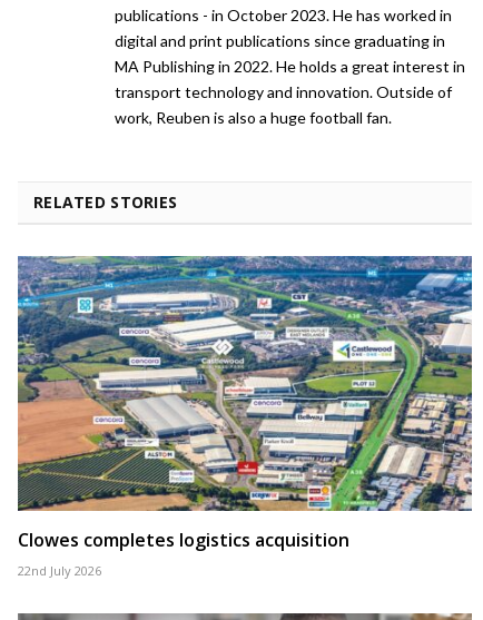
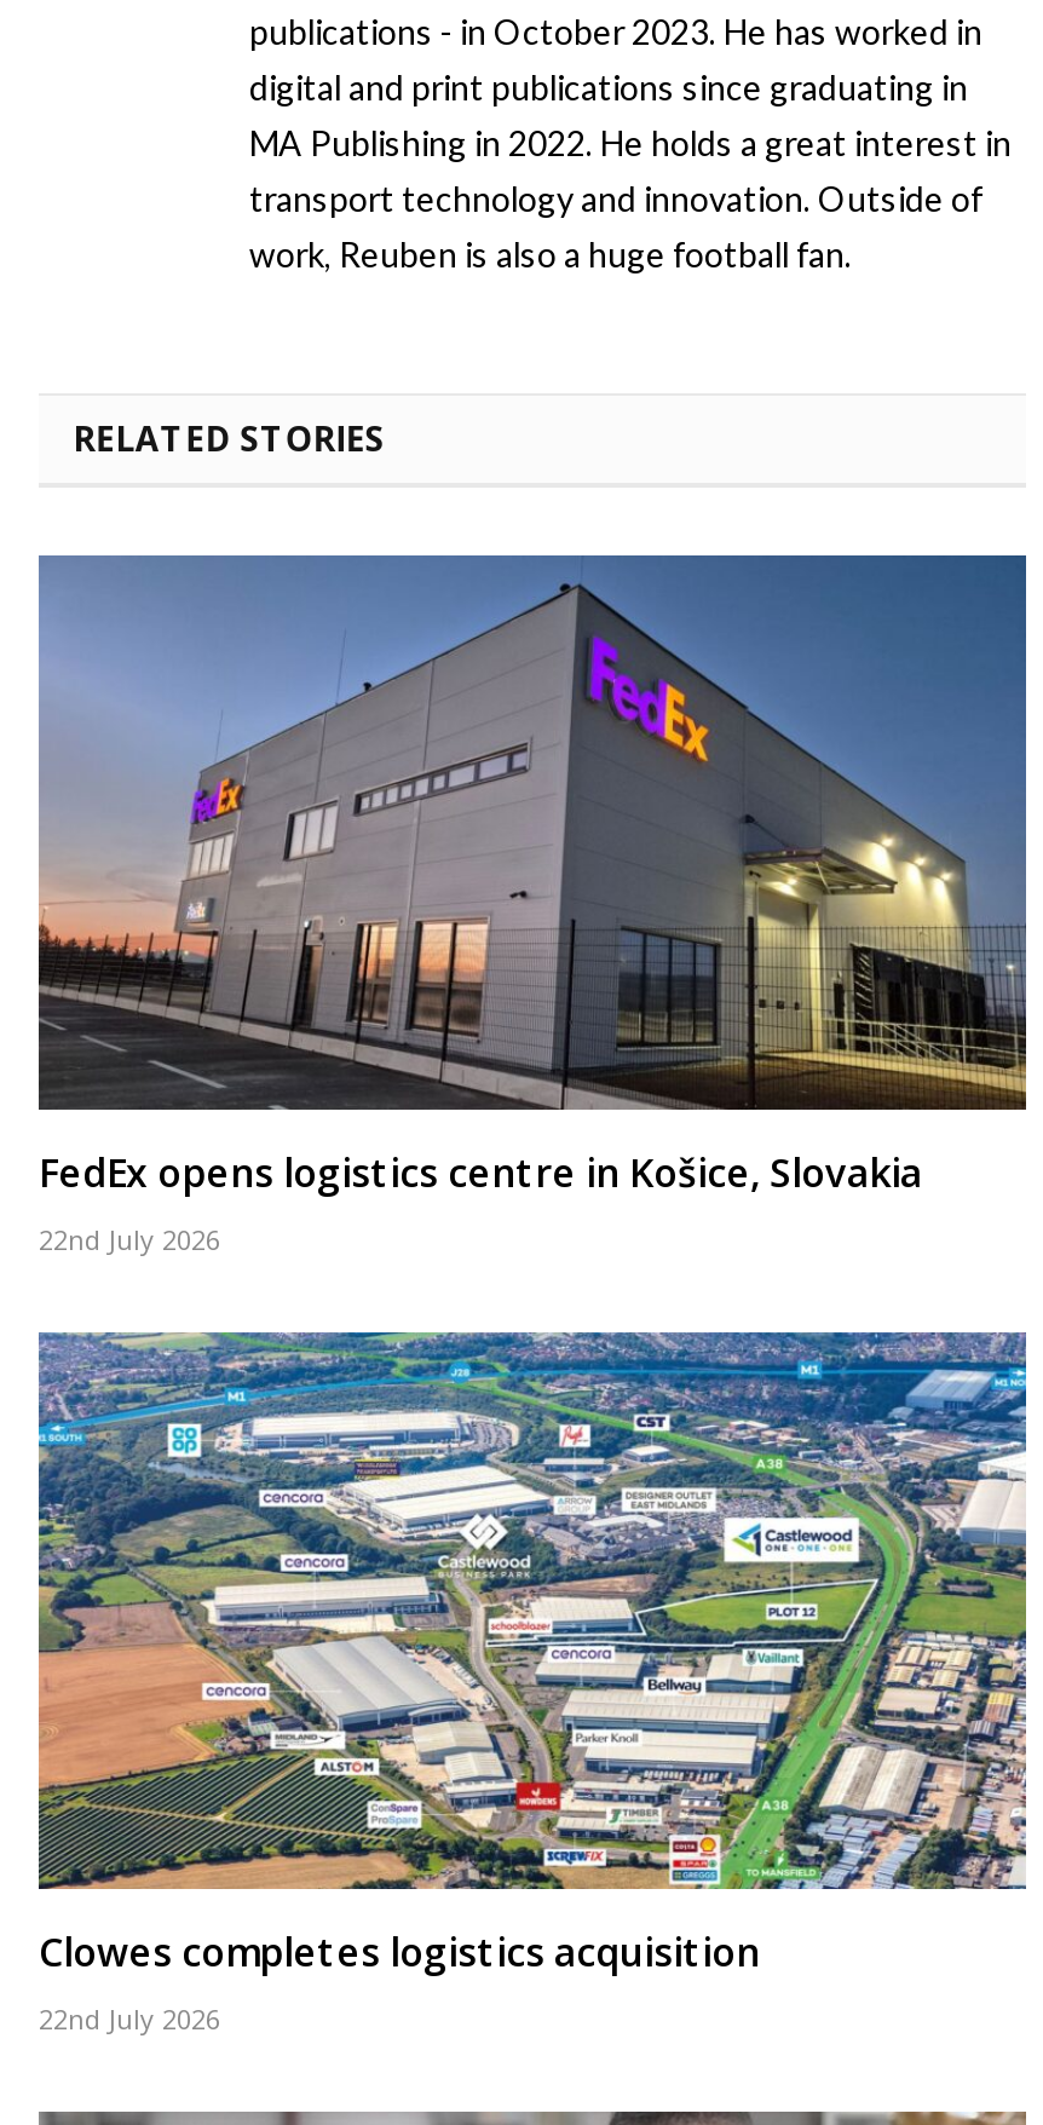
none -> [36,553,1028,1258] [image] | FedEx opens logistics centre in Košice, Slovakia | 22nd July 2026

